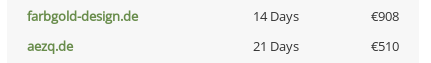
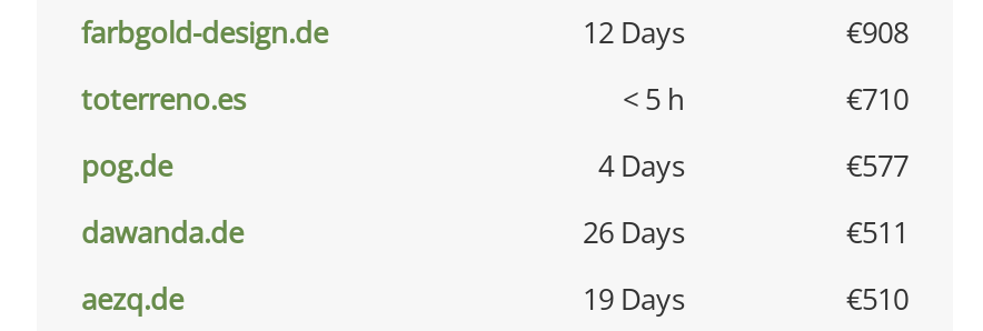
[252,7,298,25] 14 Days -> [583,12,685,52] 12 Days
none -> [81,79,908,252] toterreno.es | < 5 h | €710 | pog.de | 4 Days | €577 | dawanda.de | 26 Days | €511
[252,37,298,55] 21 Days -> [583,279,685,319] 19 Days

